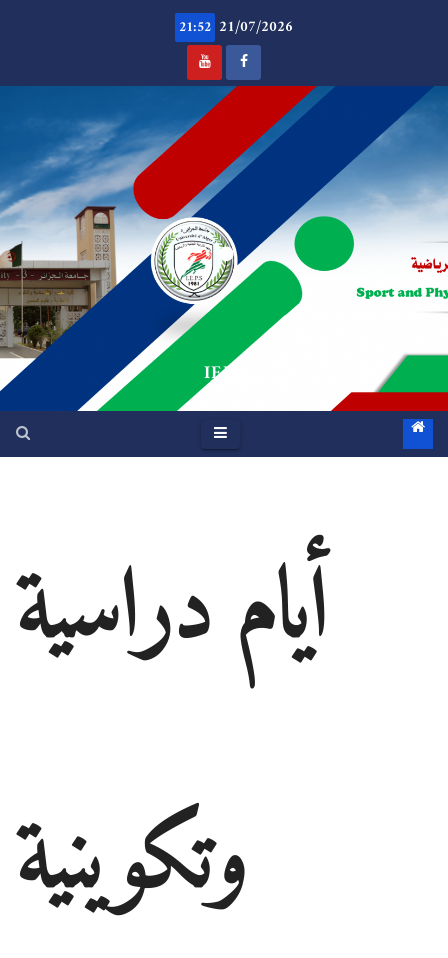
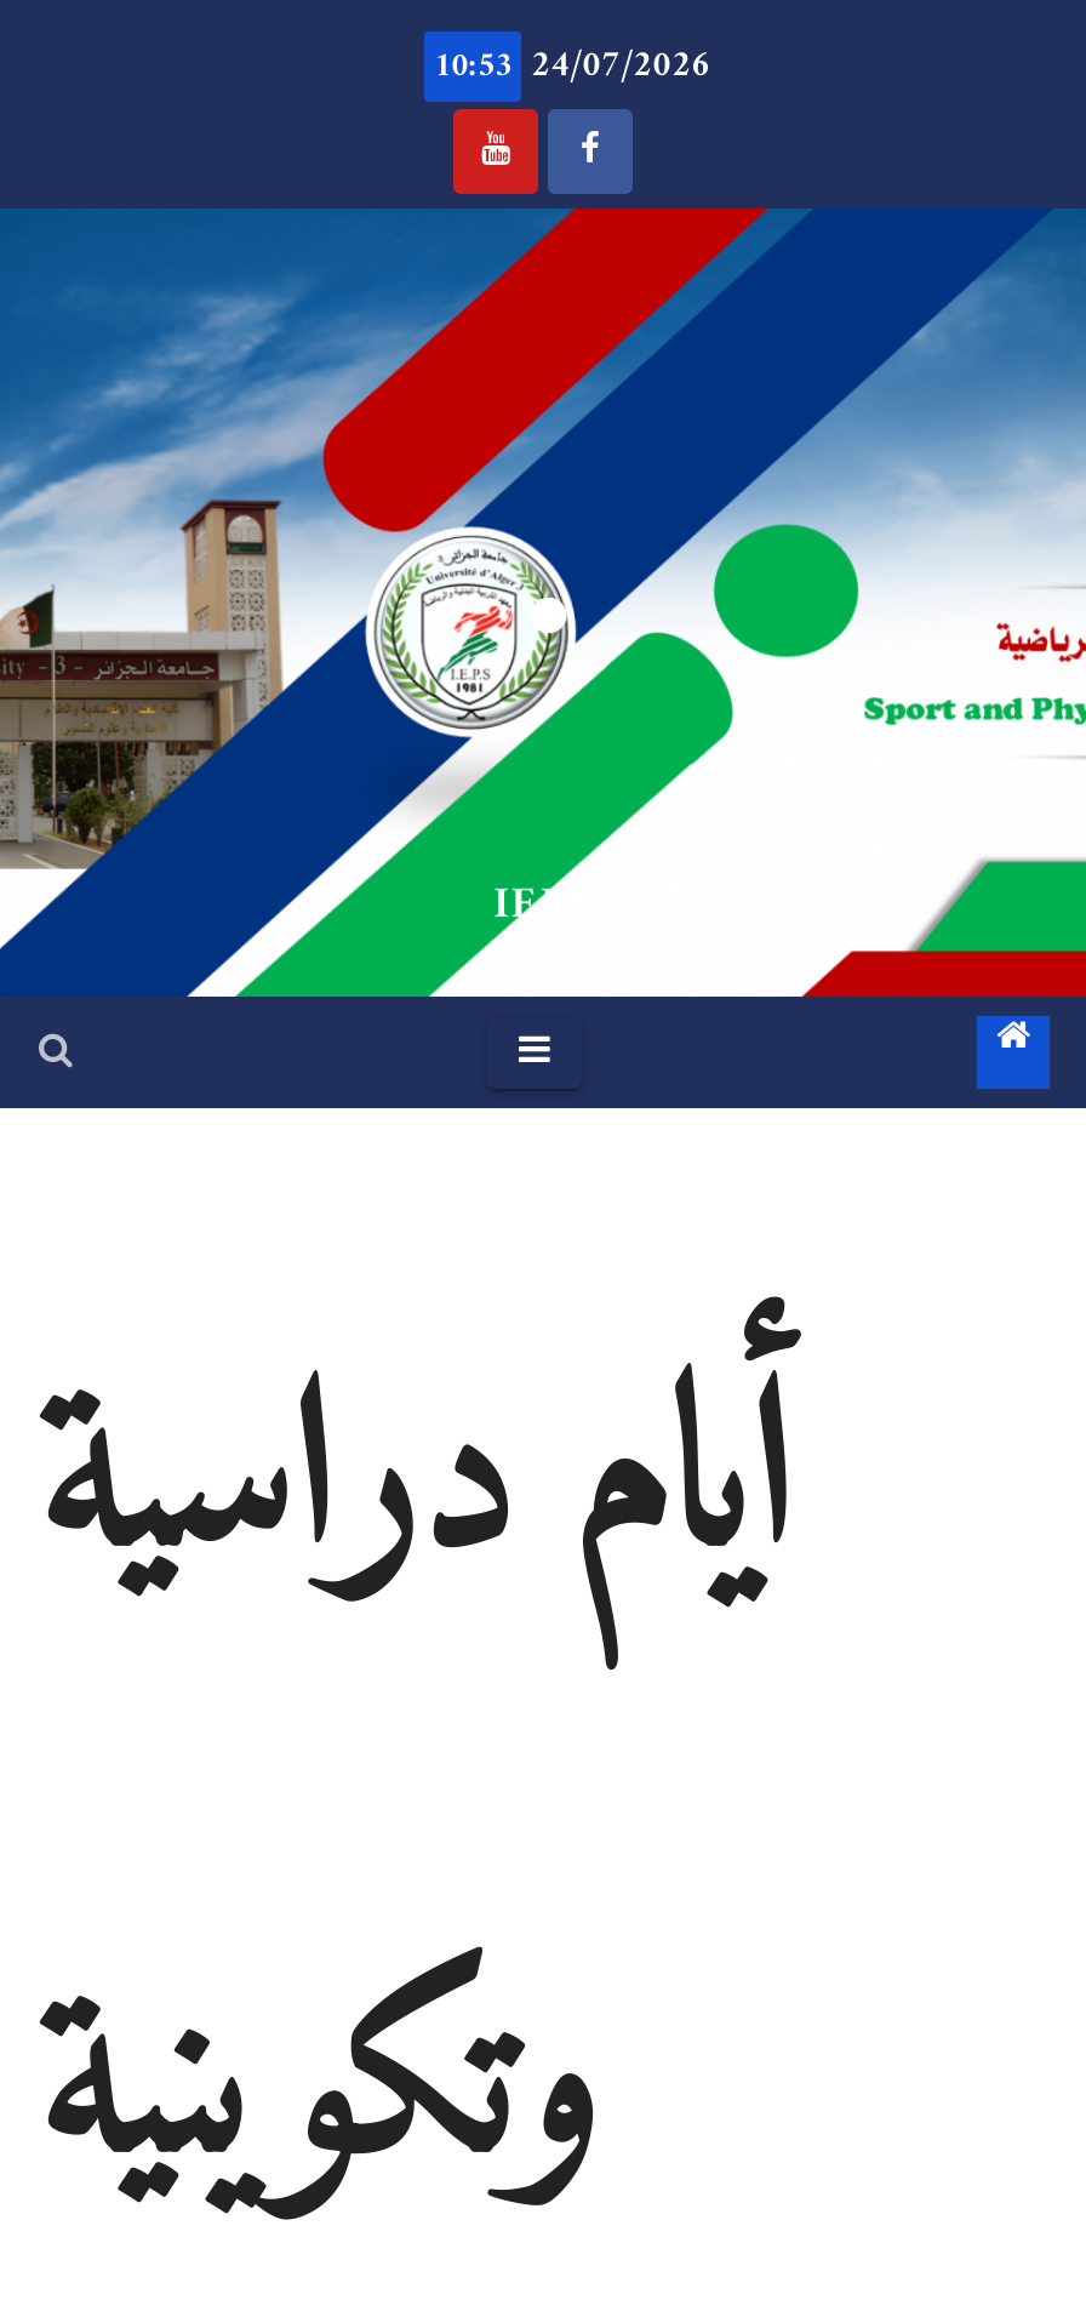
[179,15,211,40] 21:52 -> [434,36,511,97] 10:53
[219,14,293,41] 21/07/2026 -> [531,34,710,99] 24/07/2026

